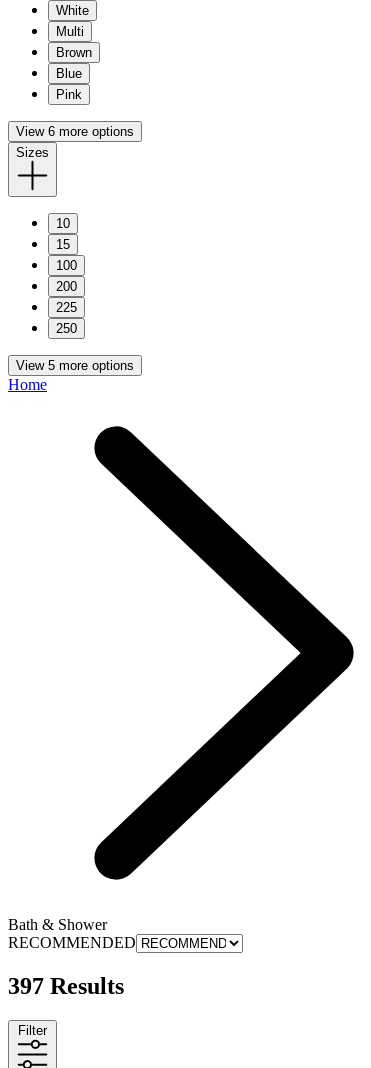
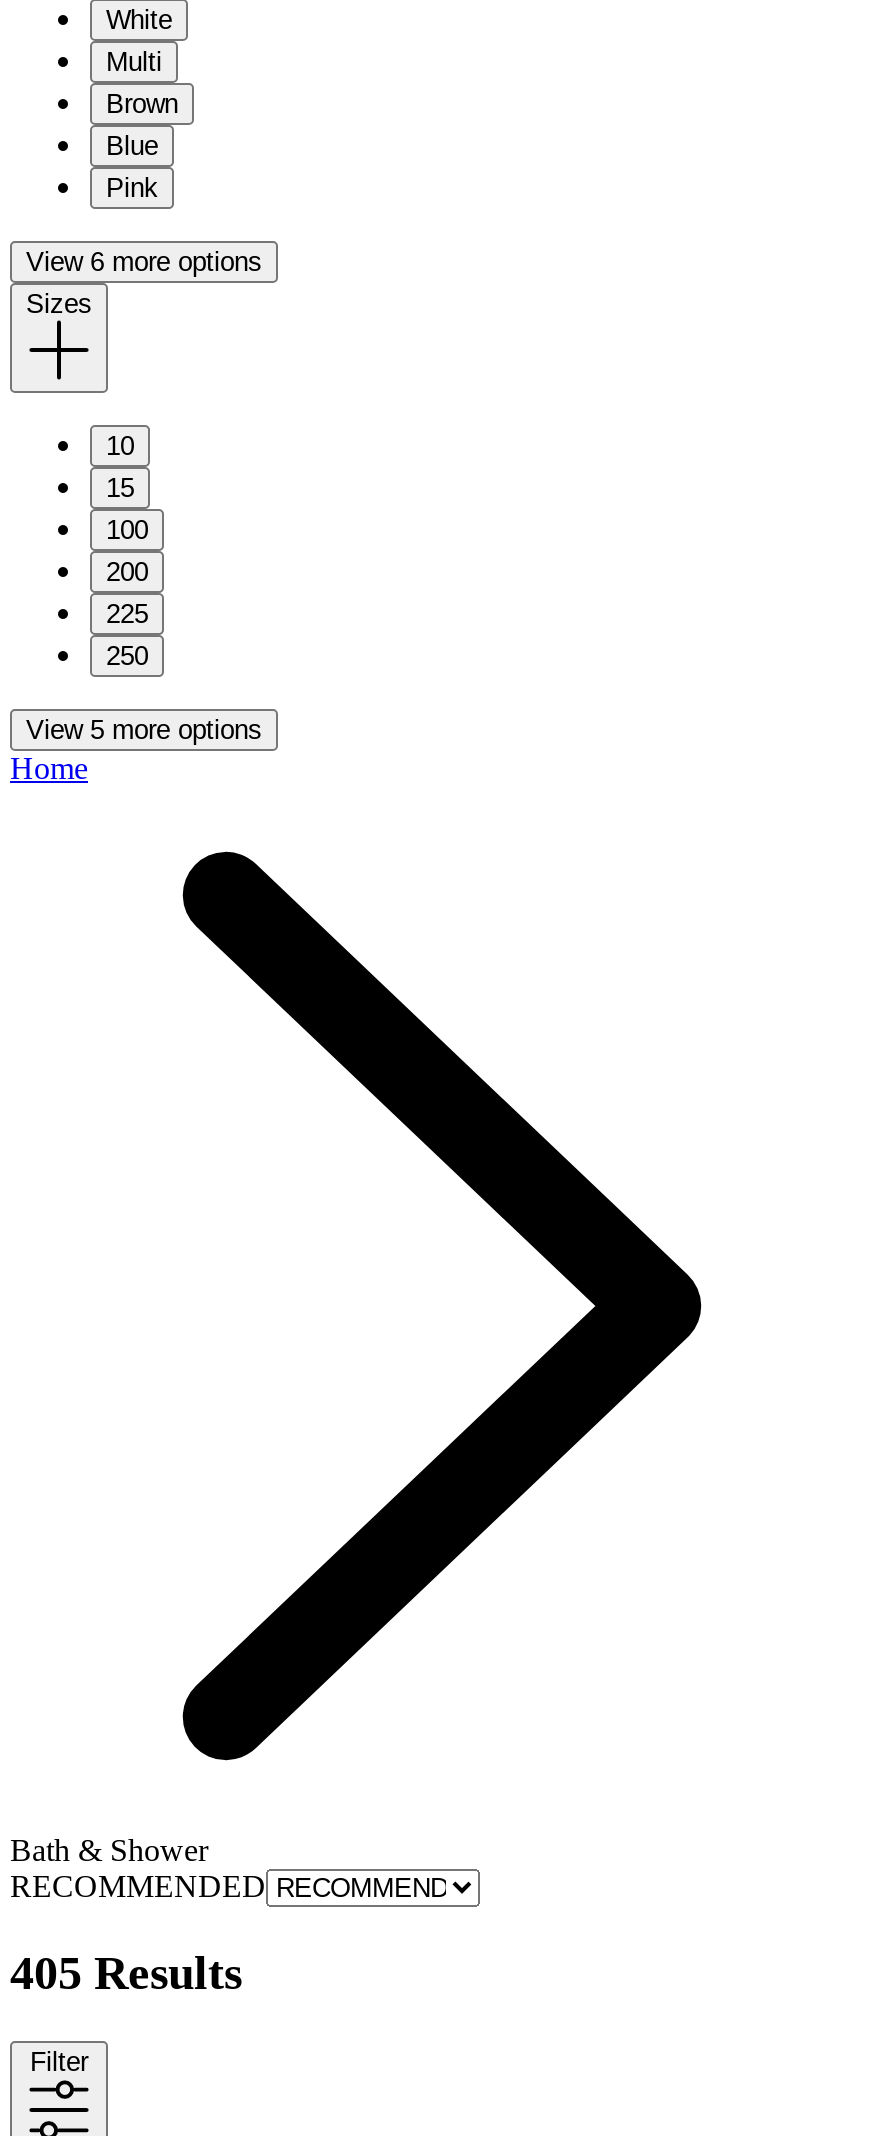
[8,973,124,999] 397 Results -> [10,1947,242,1999] 405 Results

